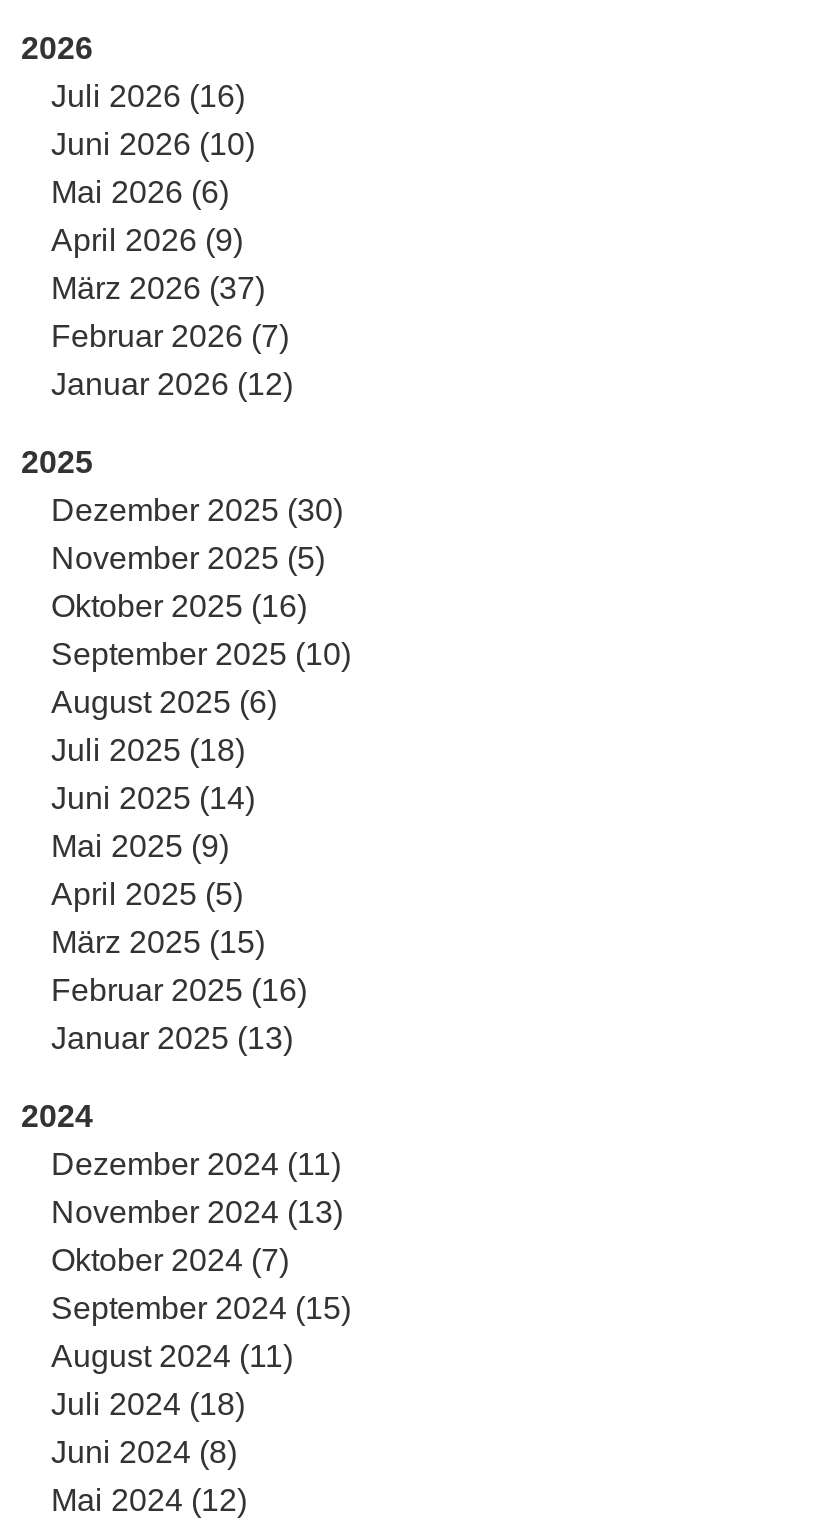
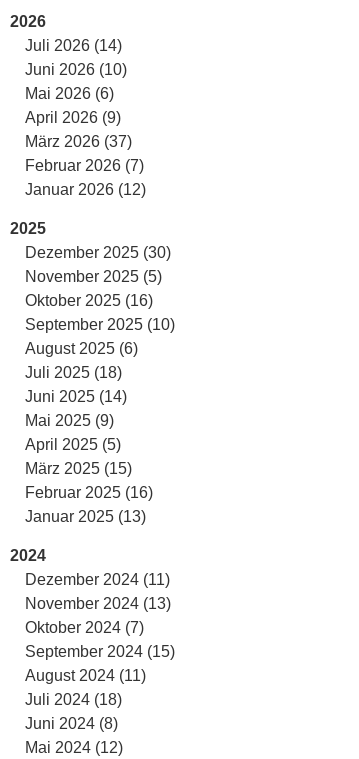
[51,78,245,112] Juli 2026 (16) -> [25,37,122,54] Juli 2026 (14)

